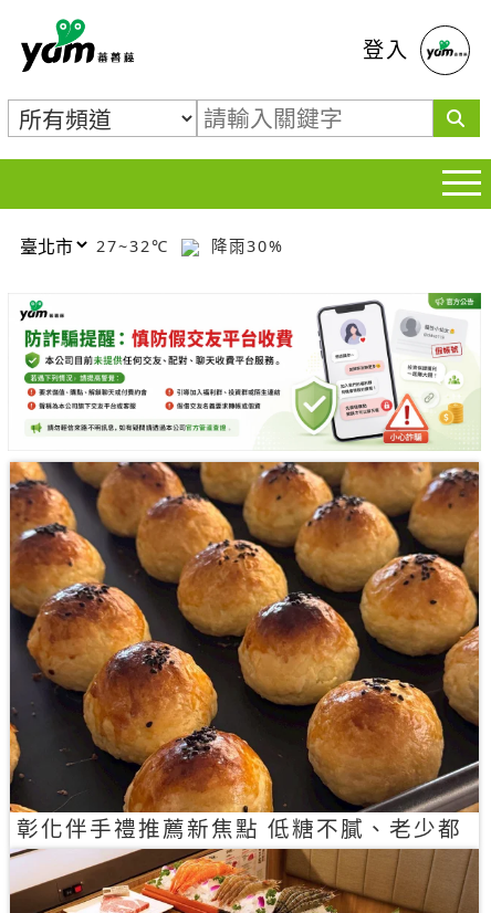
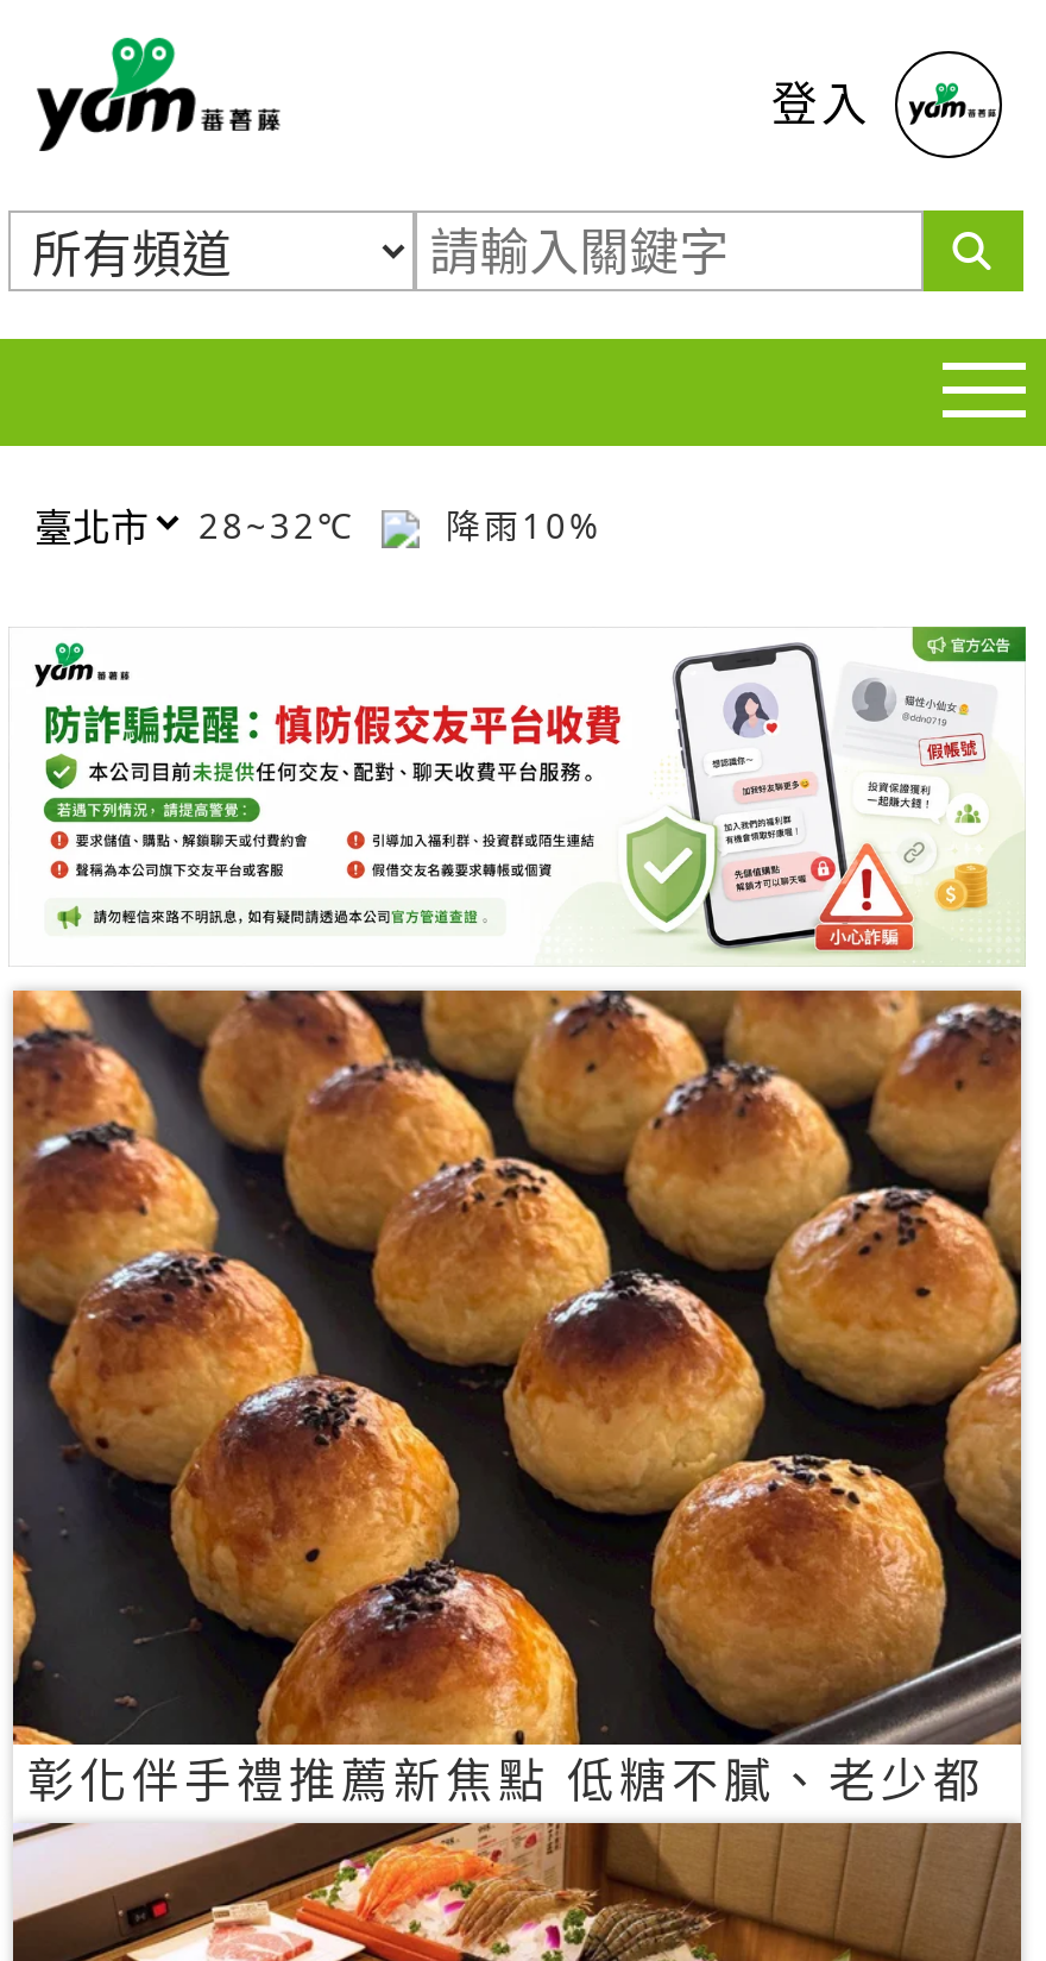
[96,235,176,256] 27~32℃ -> [199,502,370,547] 28~32℃
[205,235,284,256] 降雨30% -> [431,502,603,547] 降雨10%

